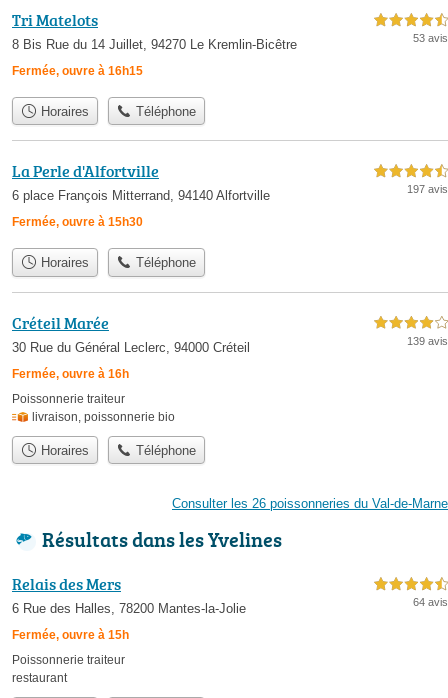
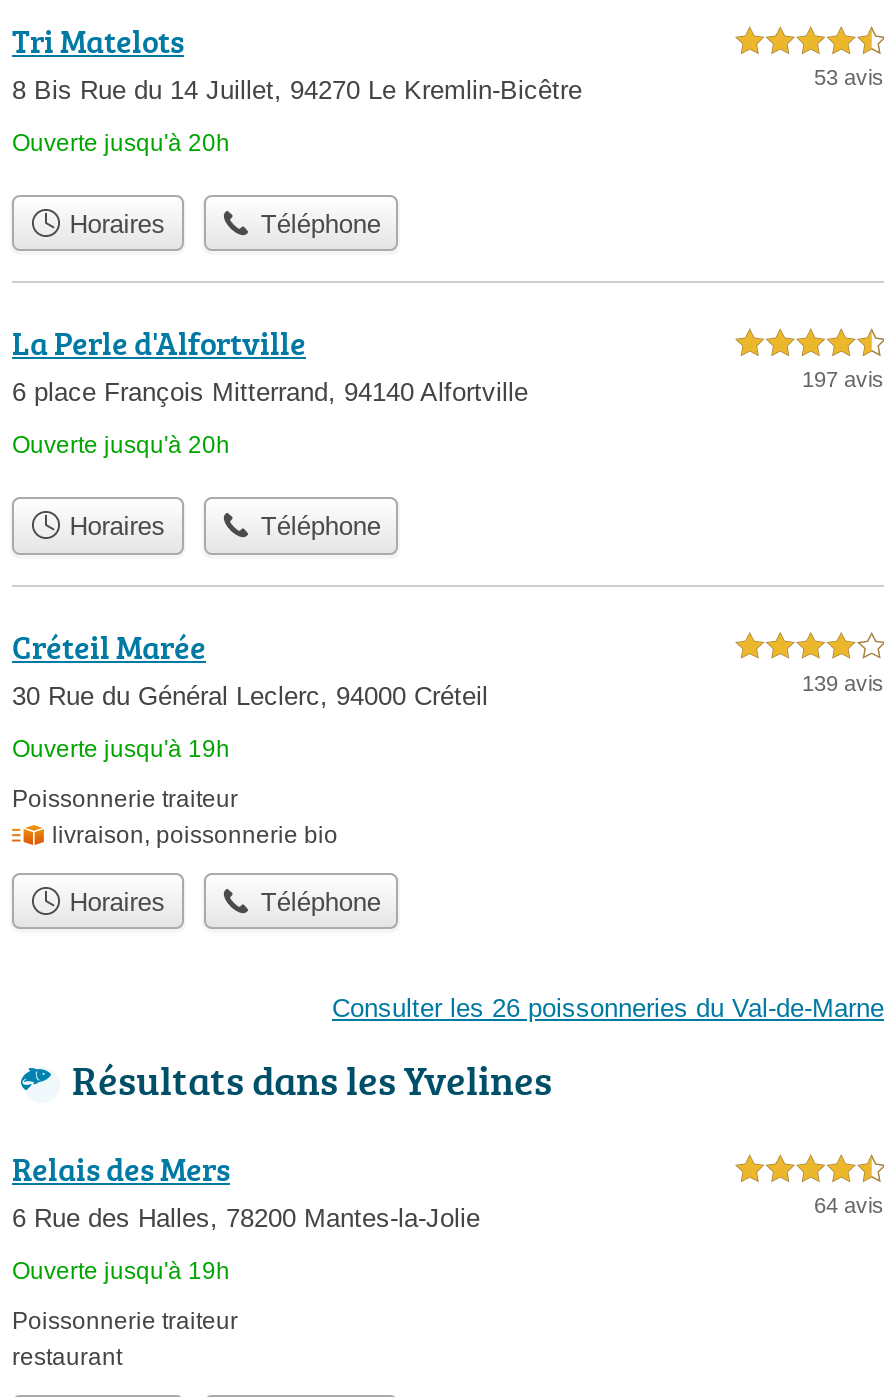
[12,64,143,78] Fermée, ouvre à 16h15 -> [12,129,230,157] Ouverte jusqu'à 20h
[12,215,143,229] Fermée, ouvre à 15h30 -> [12,431,230,459] Ouverte jusqu'à 20h
[12,367,129,381] Fermée, ouvre à 16h -> [12,734,230,762] Ouverte jusqu'à 19h
[12,628,129,642] Fermée, ouvre à 15h -> [12,1257,230,1285] Ouverte jusqu'à 19h

